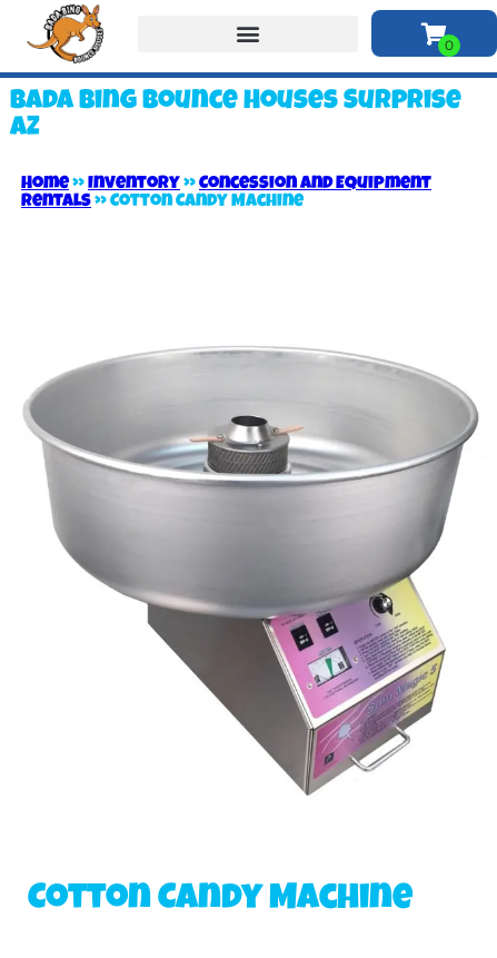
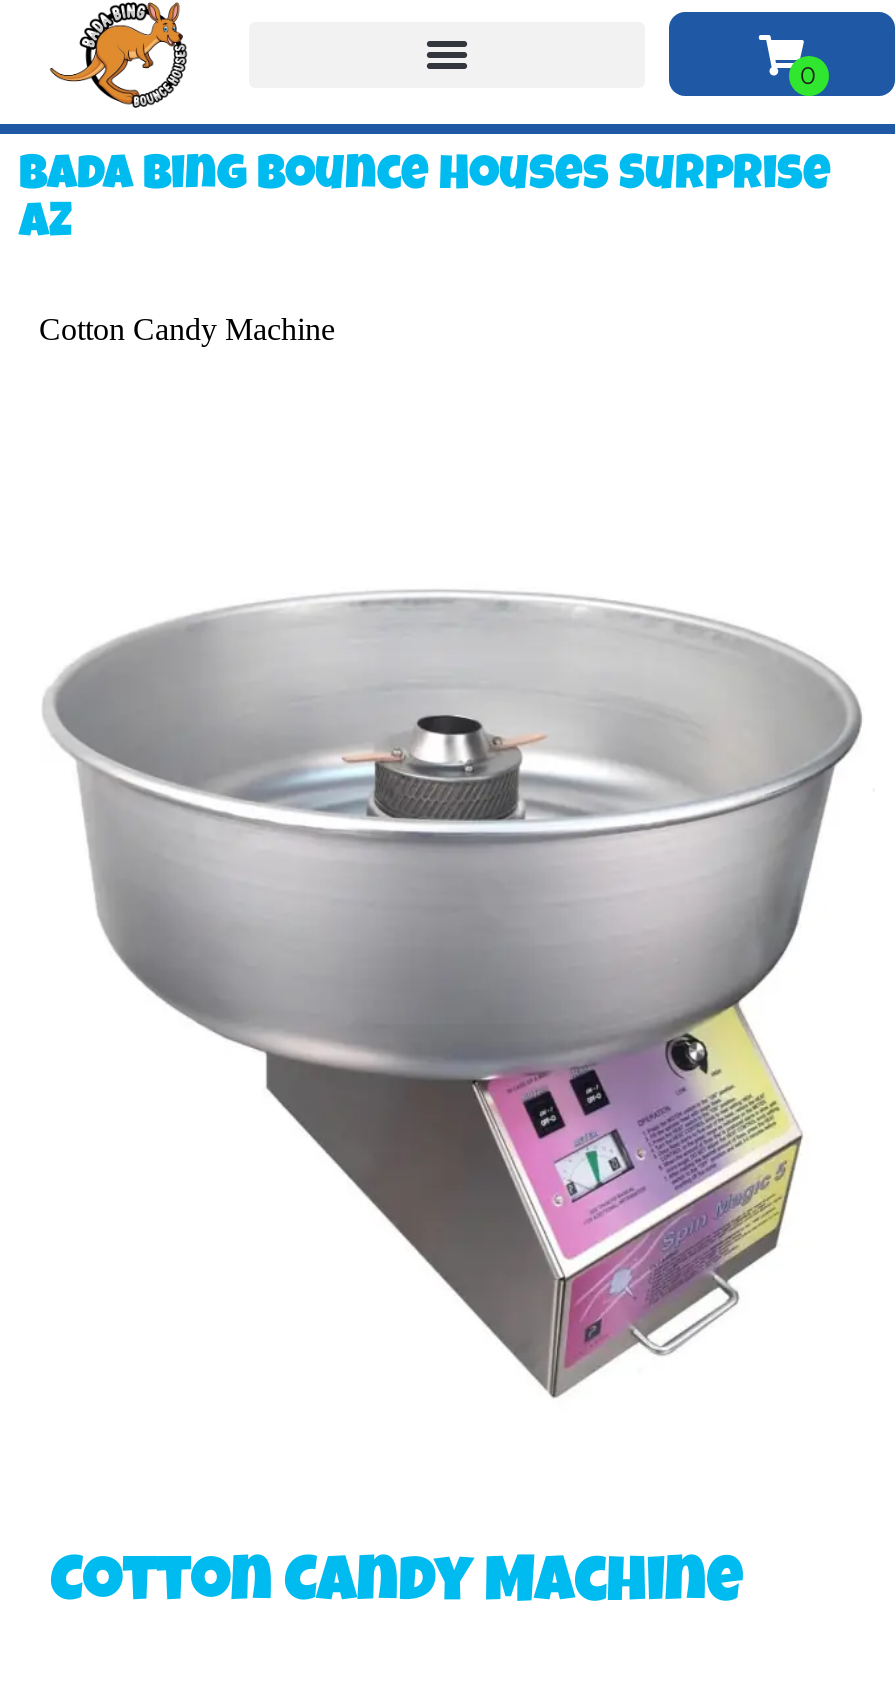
[21,176,431,211] Home» Inventory» Concession and Equipment | Rentals» Cotton Candy Machine -> [39,312,335,346] Cotton Candy Machine

